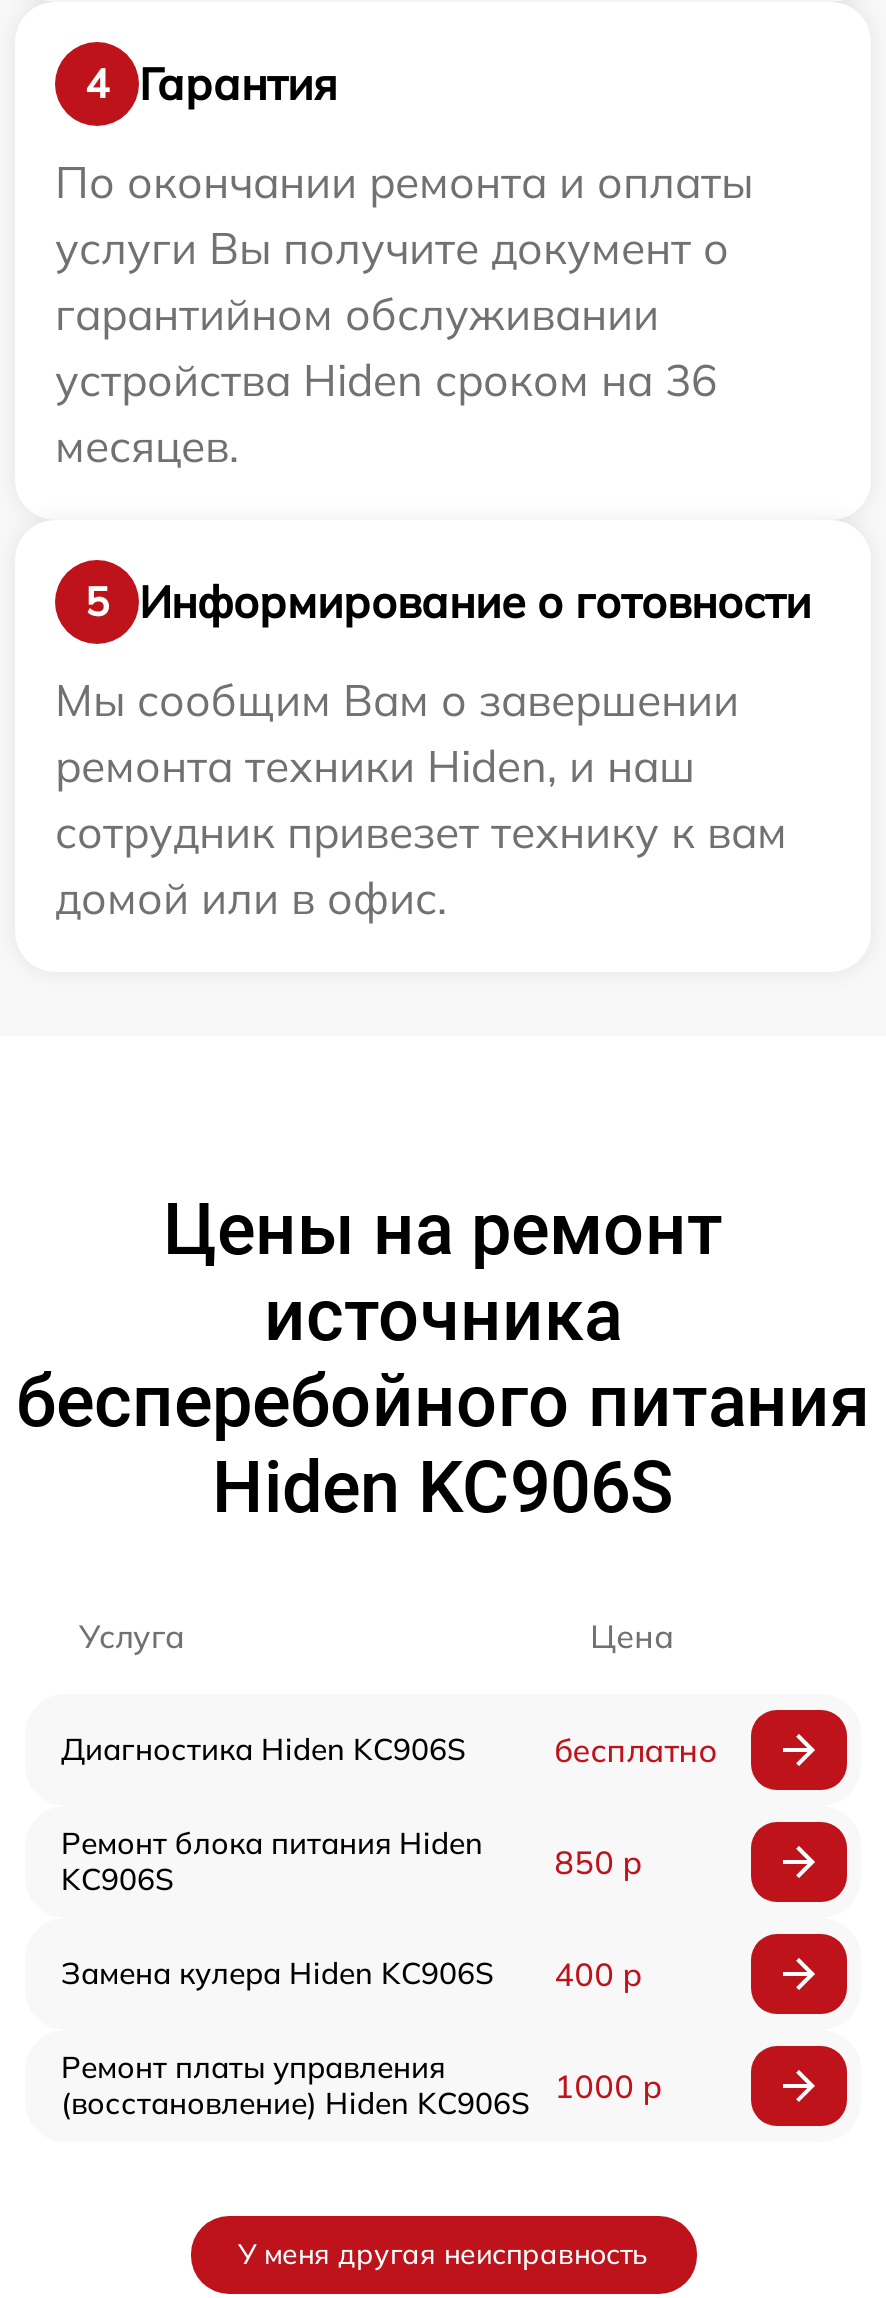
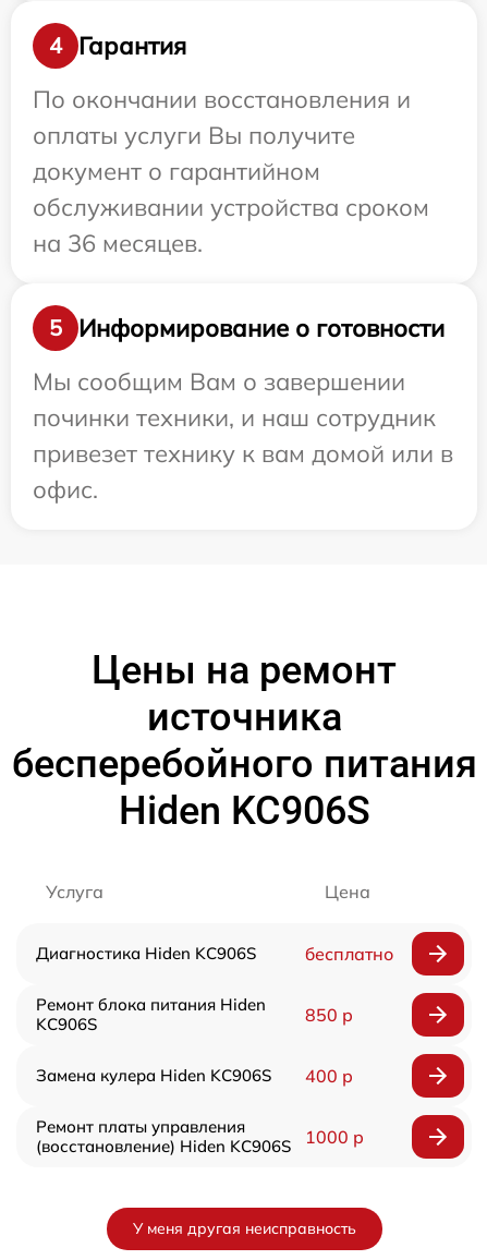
[55,155,753,475] По окончании ремонта и оплаты | услуги Вы получите документ о | гарантийном обслуживании | устройства Hiden сроком на 36 | месяцев. -> [33,84,429,259] По окончании восстановления и | оплаты услуги Вы получите | документ о гарантийном | обслуживании устройства сроком | на 36 месяцев.
[55,739,787,927] ремонта техники Hiden, и наш | сотрудник привезет технику к вам | домой или в офис. -> [33,403,453,505] починки техники, и наш сотрудник | привезет технику к вам домой или в | офис.

